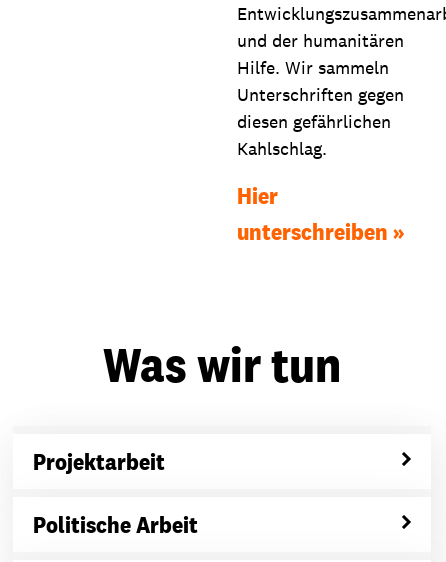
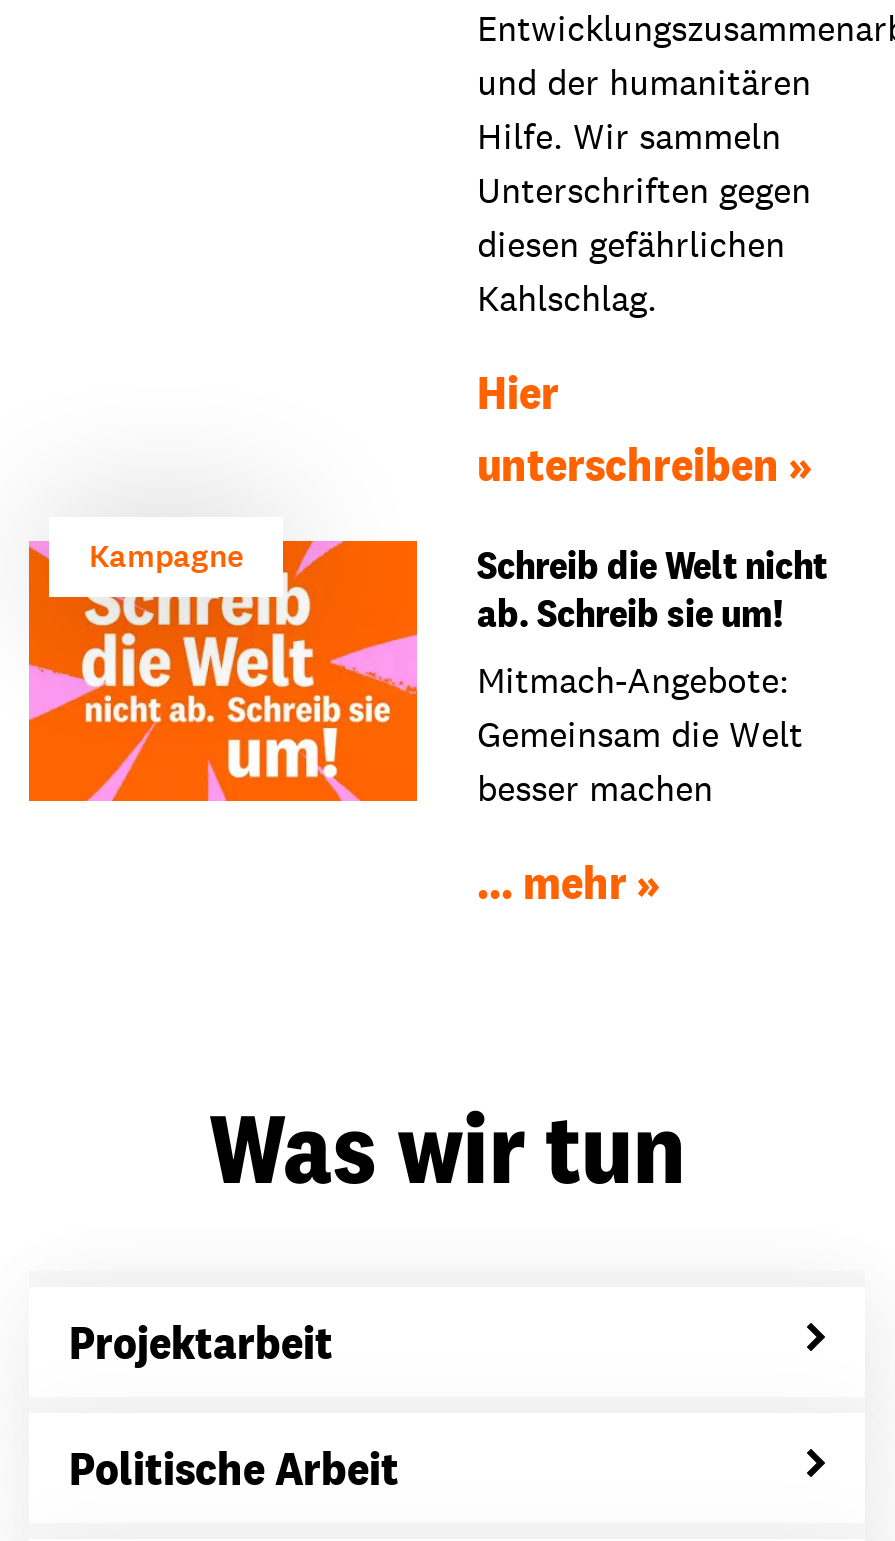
none -> [27,535,827,913] [image] | Kampagne | Schreib die Welt nicht | ab. Schreib sie um! | Mitmach-Angebote: | Gemeinsam die Welt | besser machen | ... mehr

